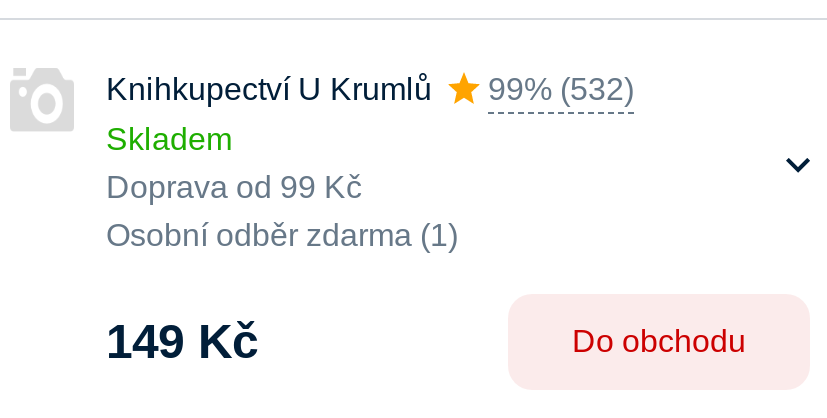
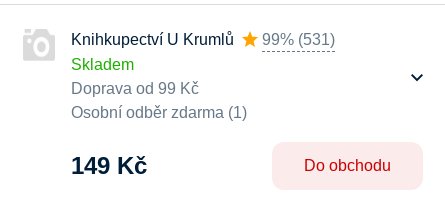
[106,72,634,106] Knihkupectví U Krumlů 99% (532) -> [71,31,335,48] Knihkupectví U Krumlů 99% (531)

